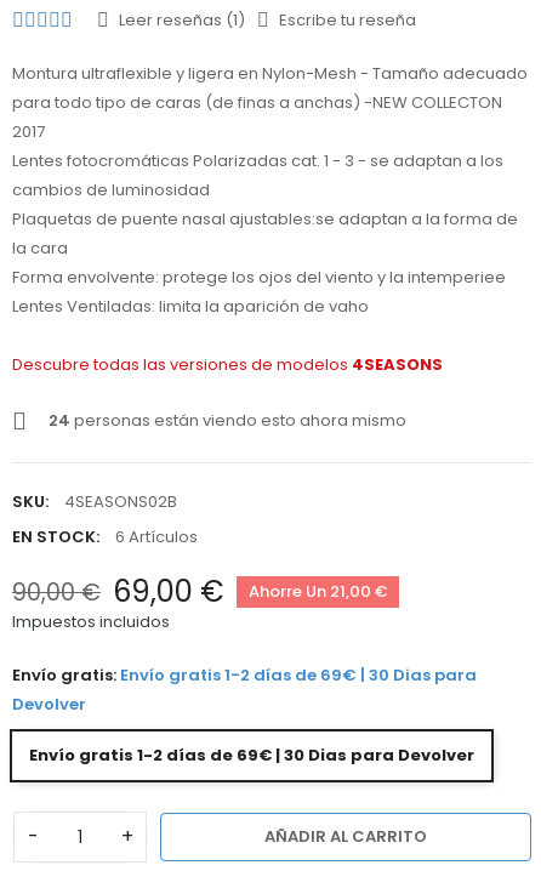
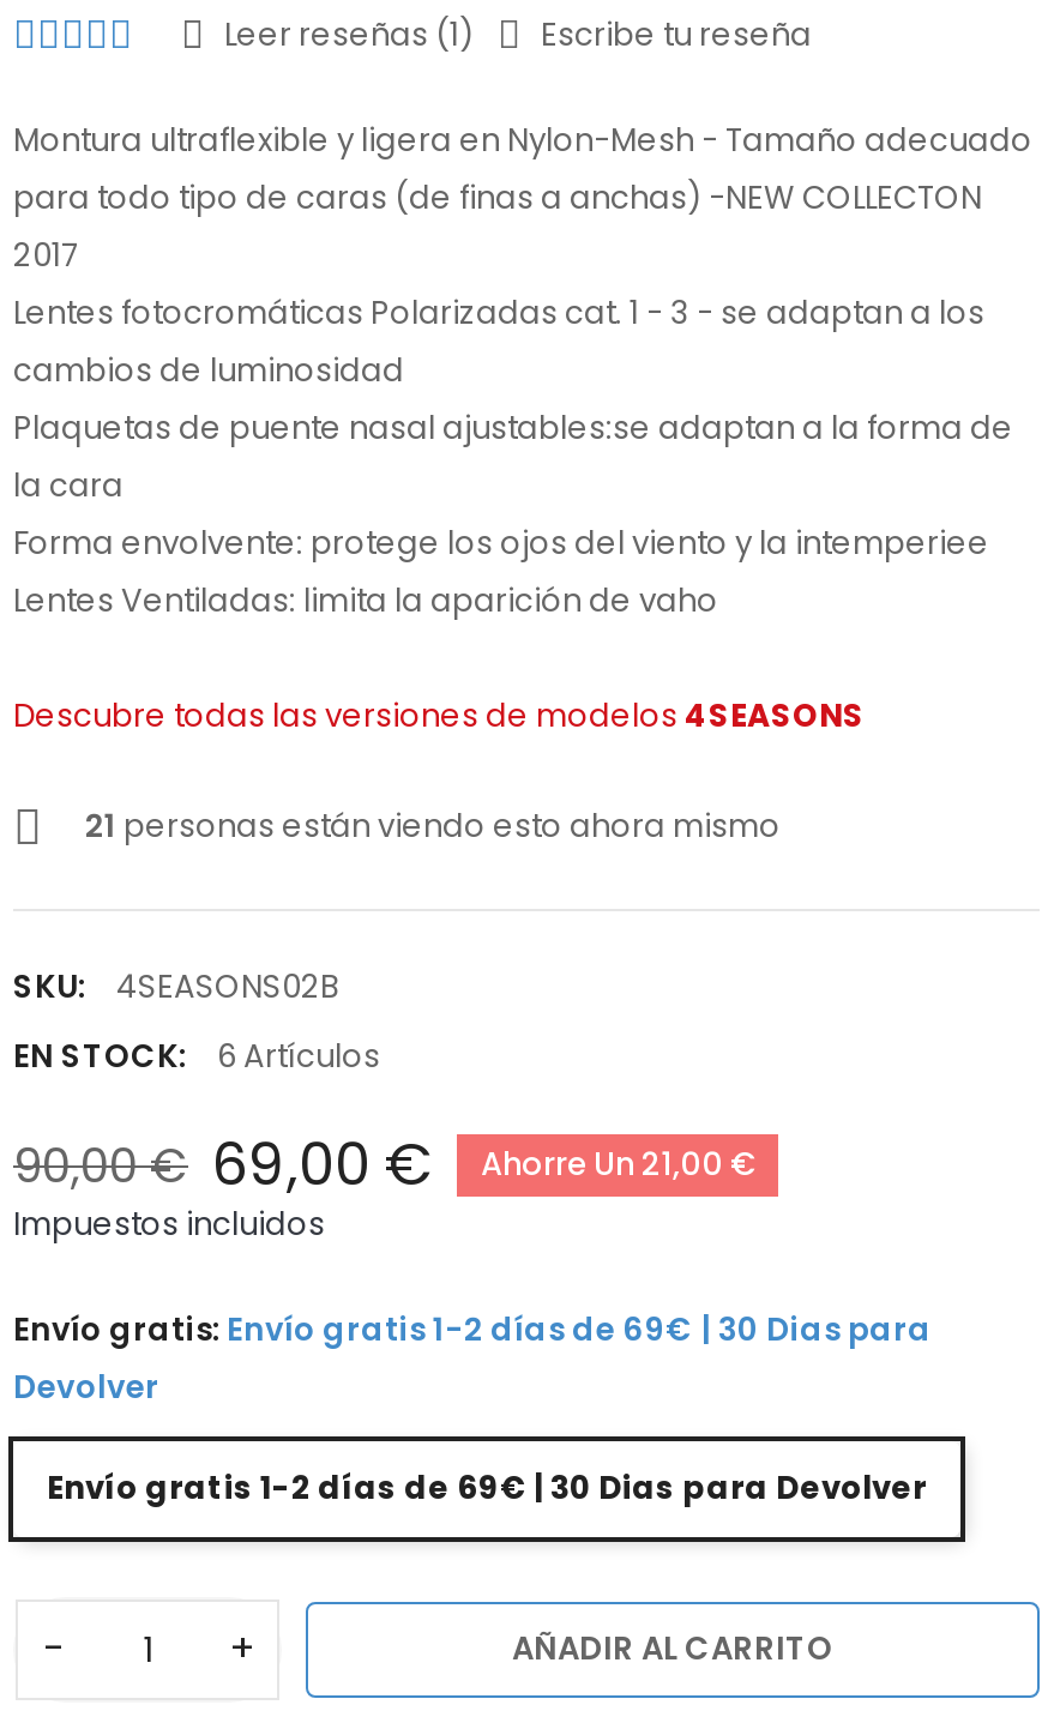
[49,409,406,432] 24 personas están viendo esto ahora mismo -> [85,803,781,849] 21 personas están viendo esto ahora mismo

